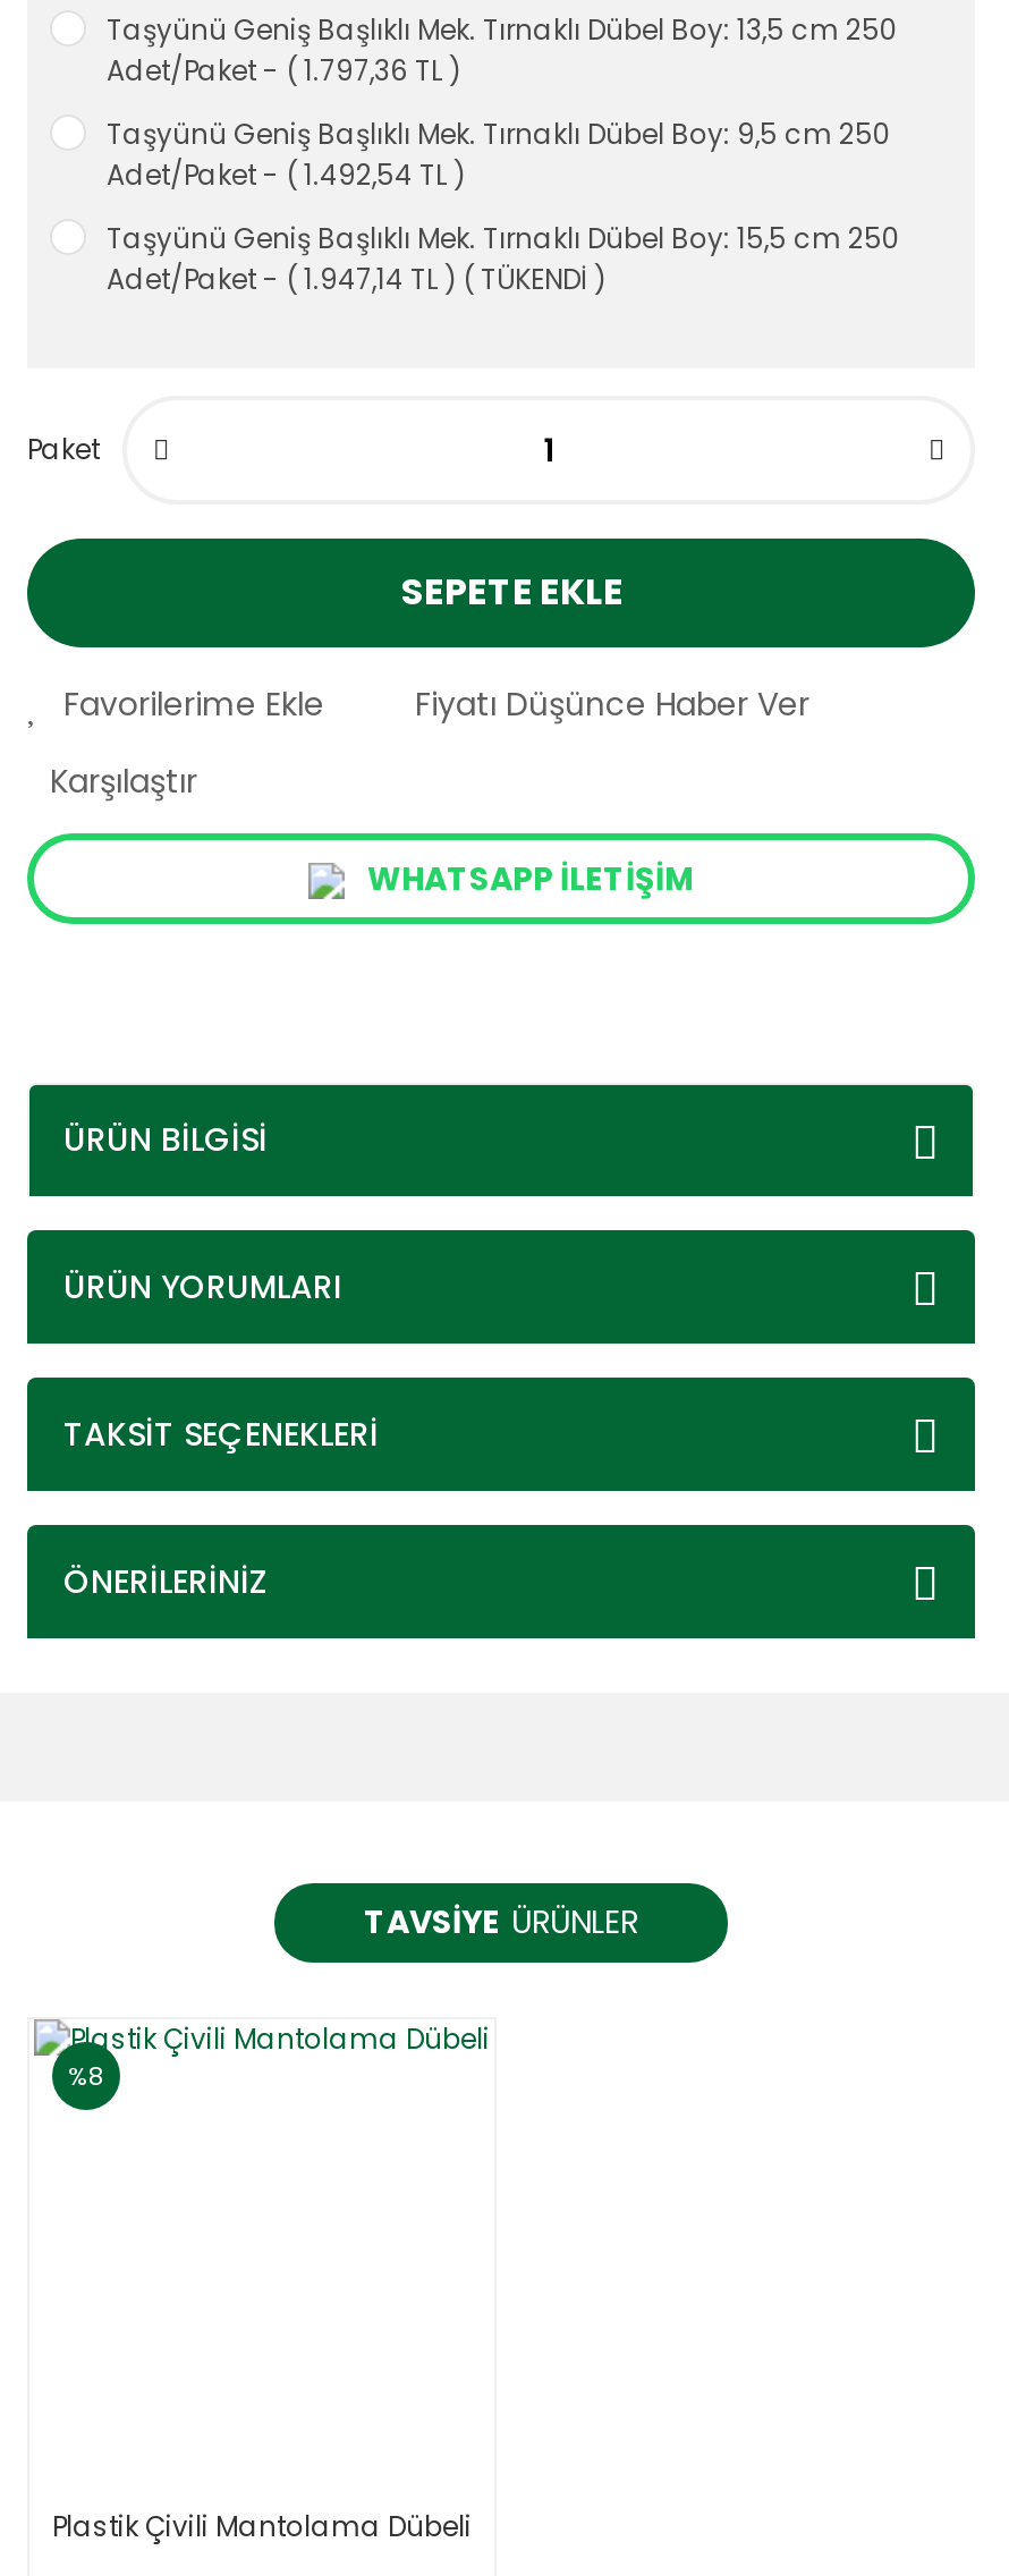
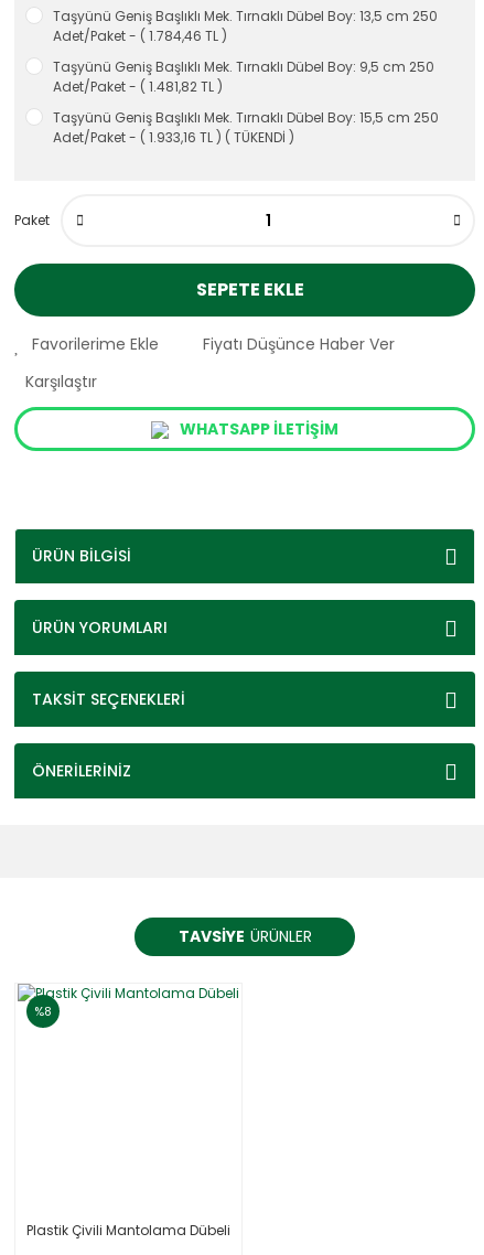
[107,51,460,90] Adet/Paket - ( 1.797,36 TL ) -> [53,26,227,45] Adet/Paket - ( 1.784,46 TL )
[107,155,465,194] Adet/Paket - ( 1.492,54 TL ) -> [53,77,223,96] Adet/Paket - ( 1.481,82 TL )
[107,260,605,298] Adet/Paket - ( 1.947,14 TL ) ( TÜKENDİ ) -> [53,128,294,147] Adet/Paket - ( 1.933,16 TL ) ( TÜKENDİ )

